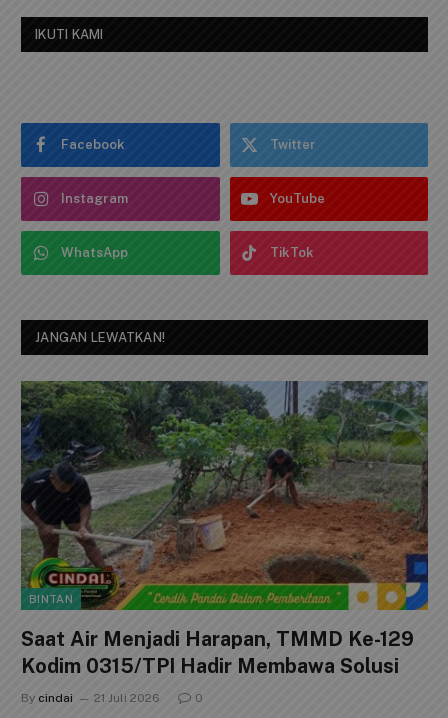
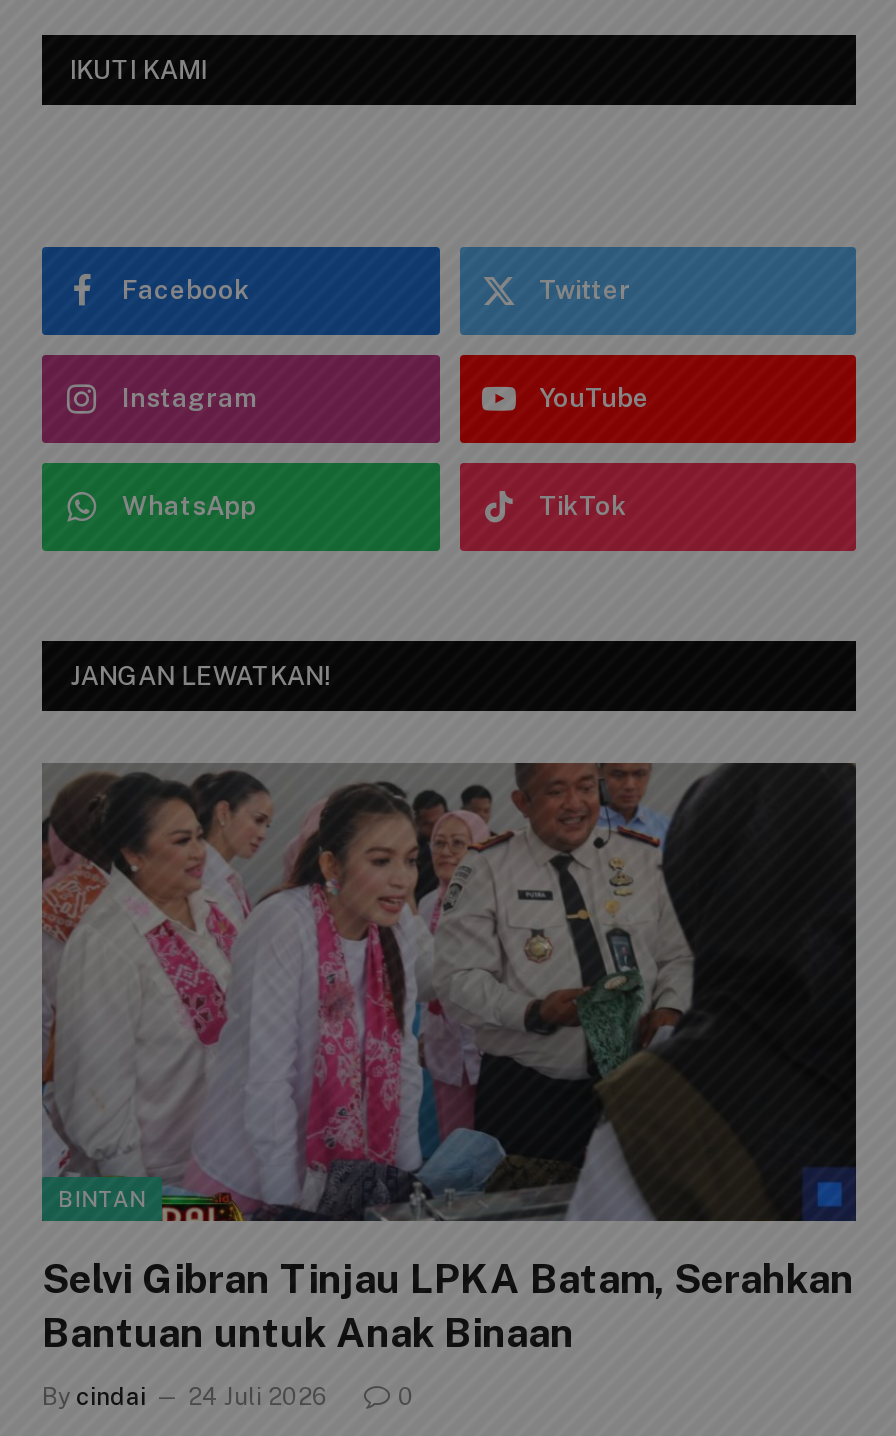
[20,380,429,678] [image] | Saat Air Menjadi Harapan, TMMD Ke-129 | Kodim 0315/TPI Hadir Membawa Solusi -> [40,760,858,1356] [image] | Selvi Gibran Tinjau LPKA Batam, Serahkan | Bantuan untuk Anak Binaan
[21,691,160,705] By cindai 21 Juli 2026 -> [42,1382,328,1410] By cindai 24 Juli 2026

